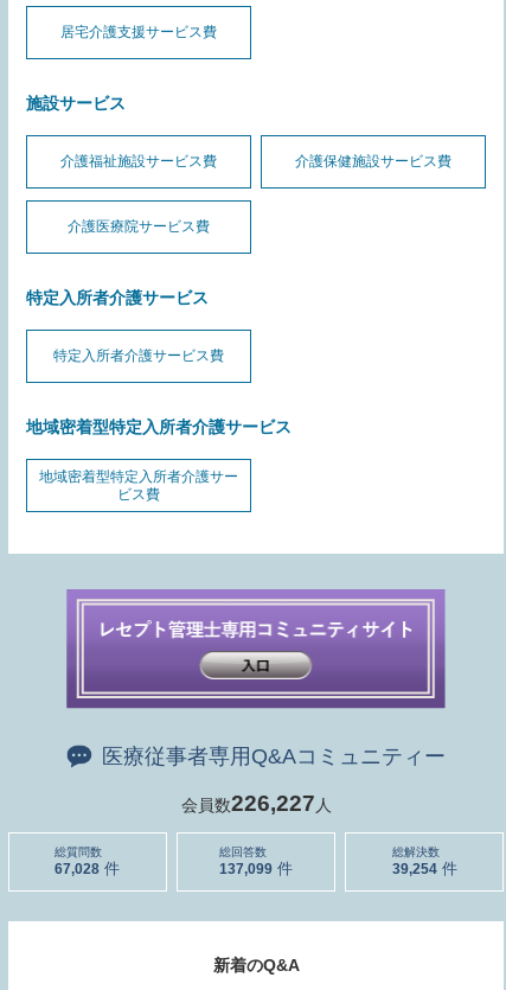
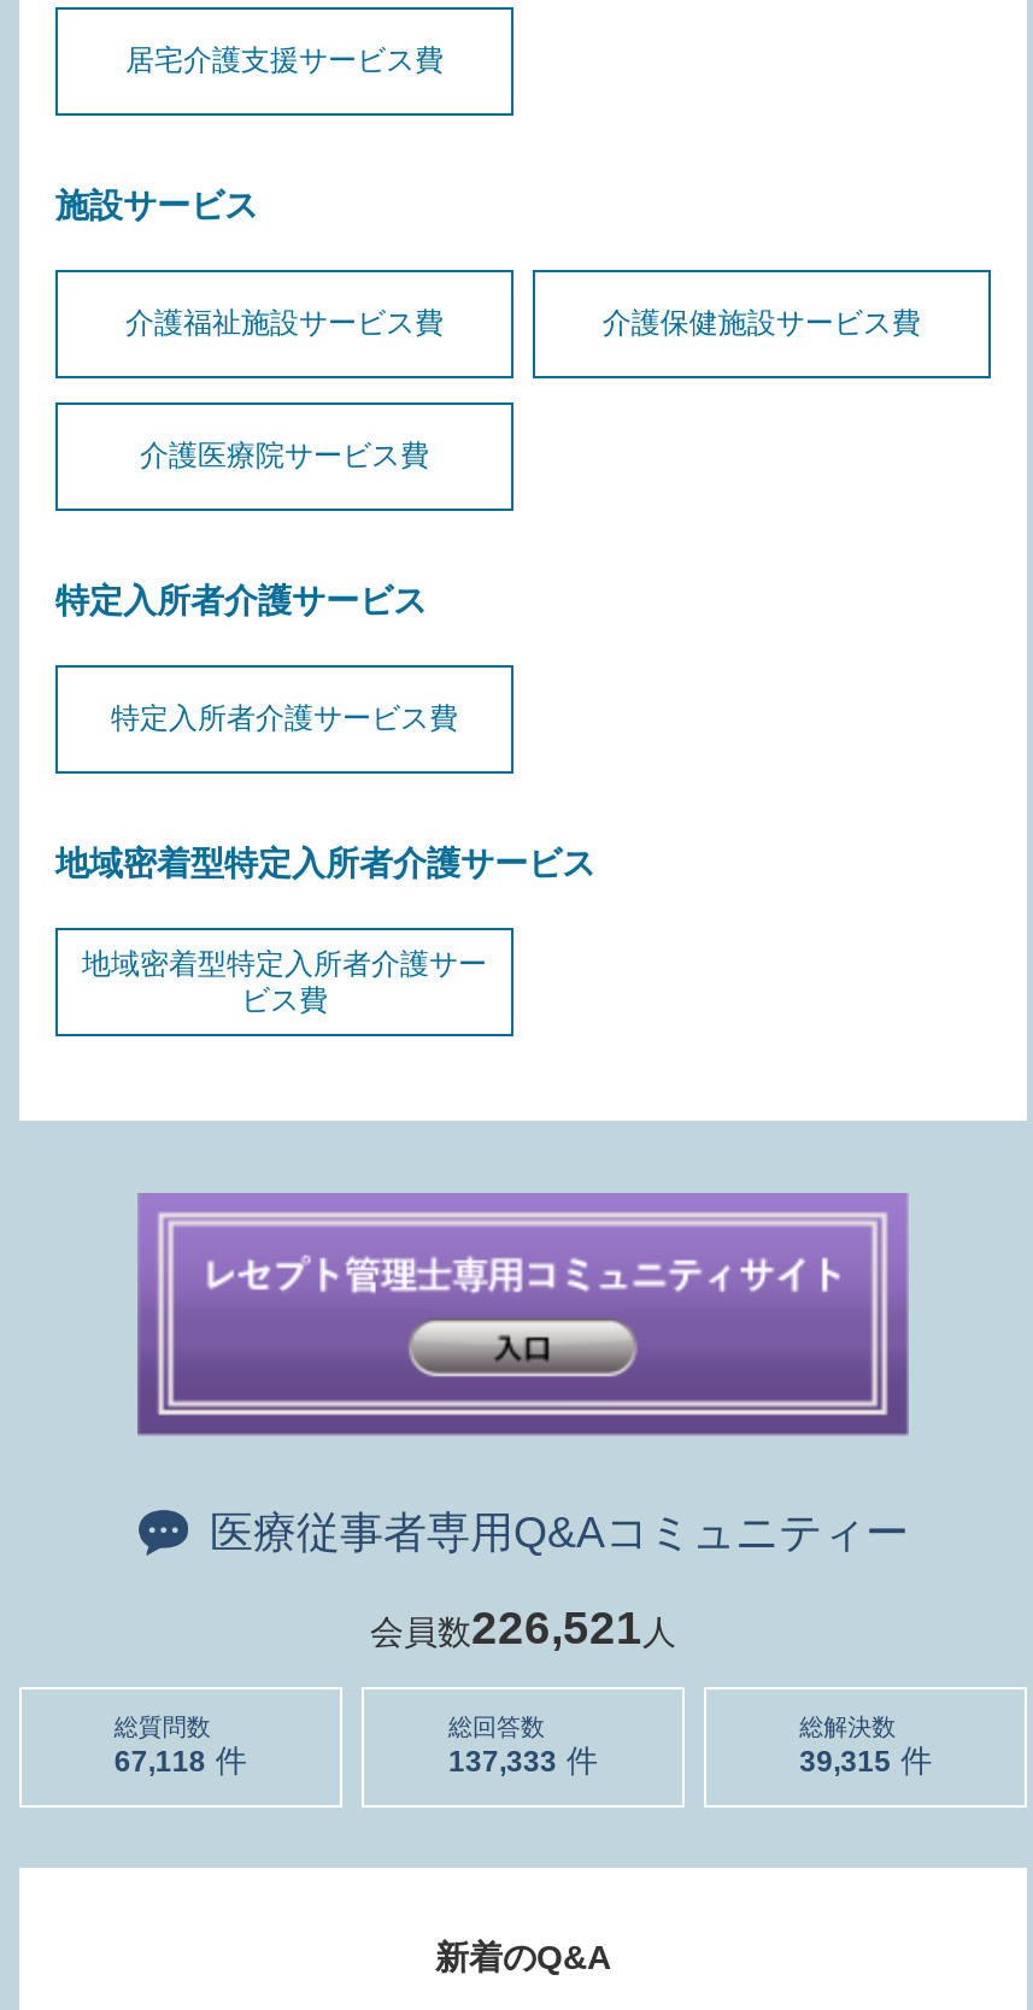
[181,791,331,816] 会員数226,227人 -> [370,1603,676,1653] 会員数226,521人
[55,861,100,878] 67,028 -> [114,1746,206,1780] 67,118
[219,861,273,878] 137,099 -> [448,1746,557,1780] 137,333
[392,861,437,878] 39,254 -> [799,1746,891,1780] 39,315

